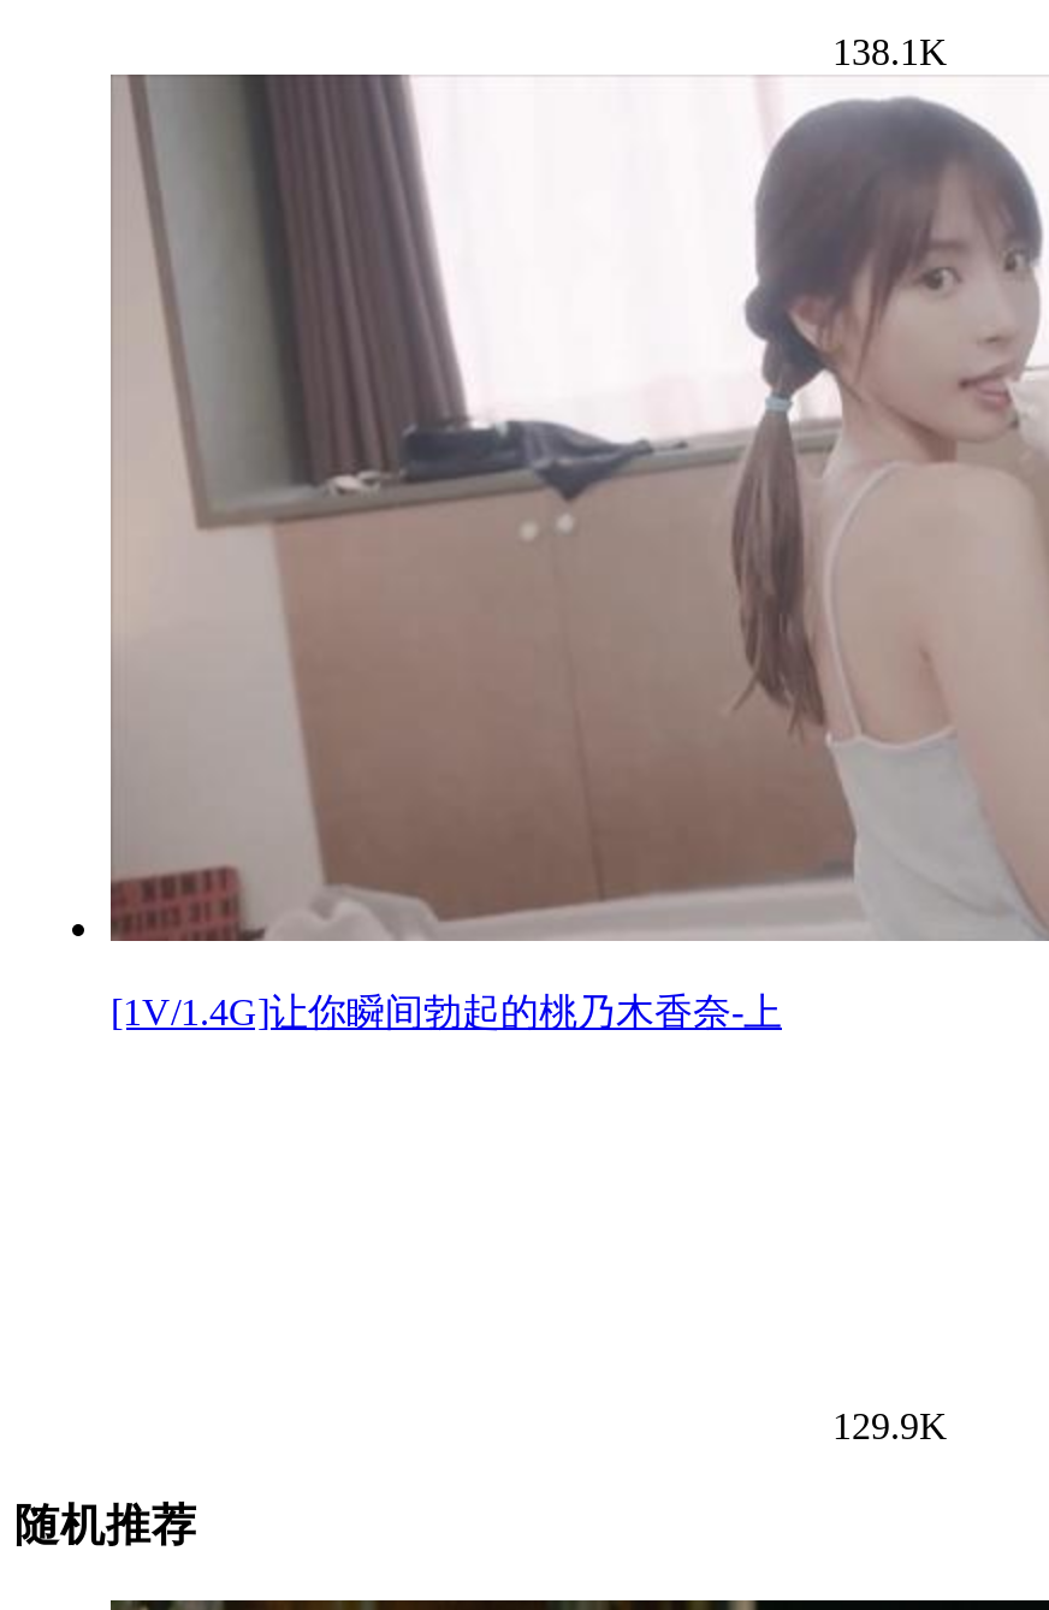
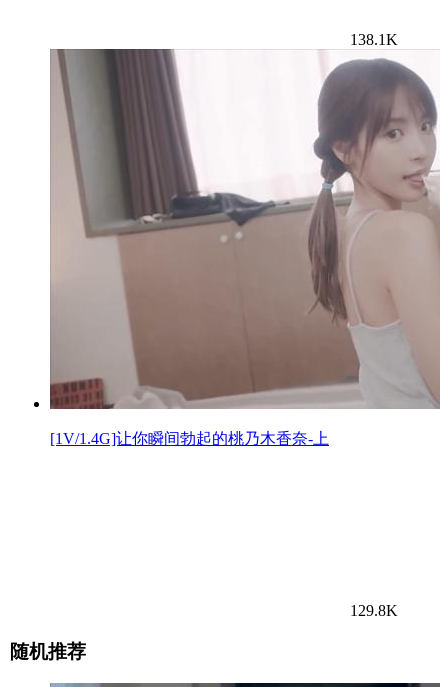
[832,1405,948,1446] 129.9K -> [350,602,398,619] 129.8K

